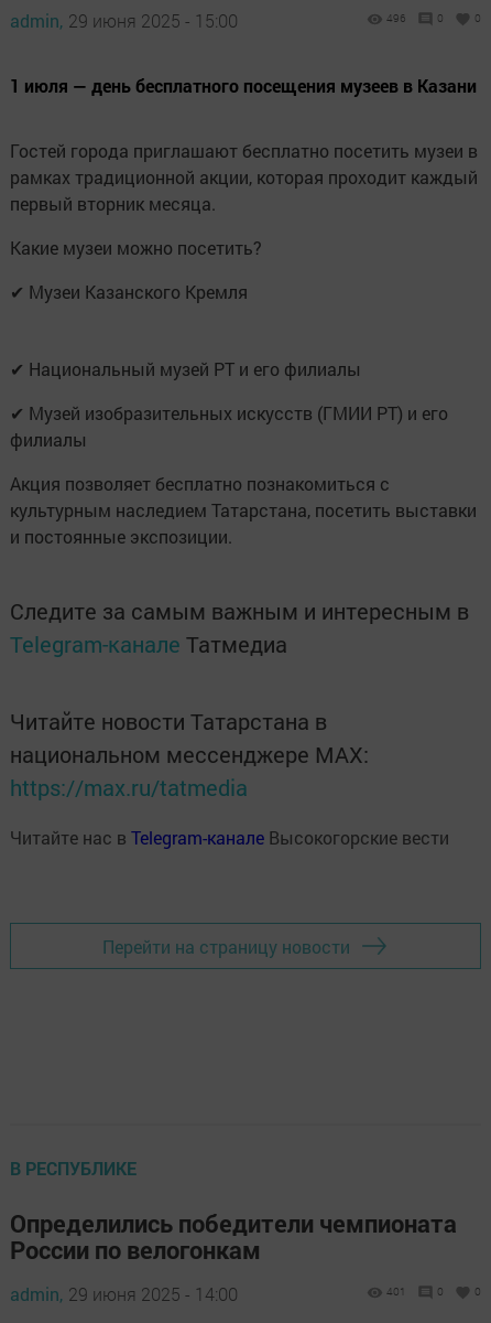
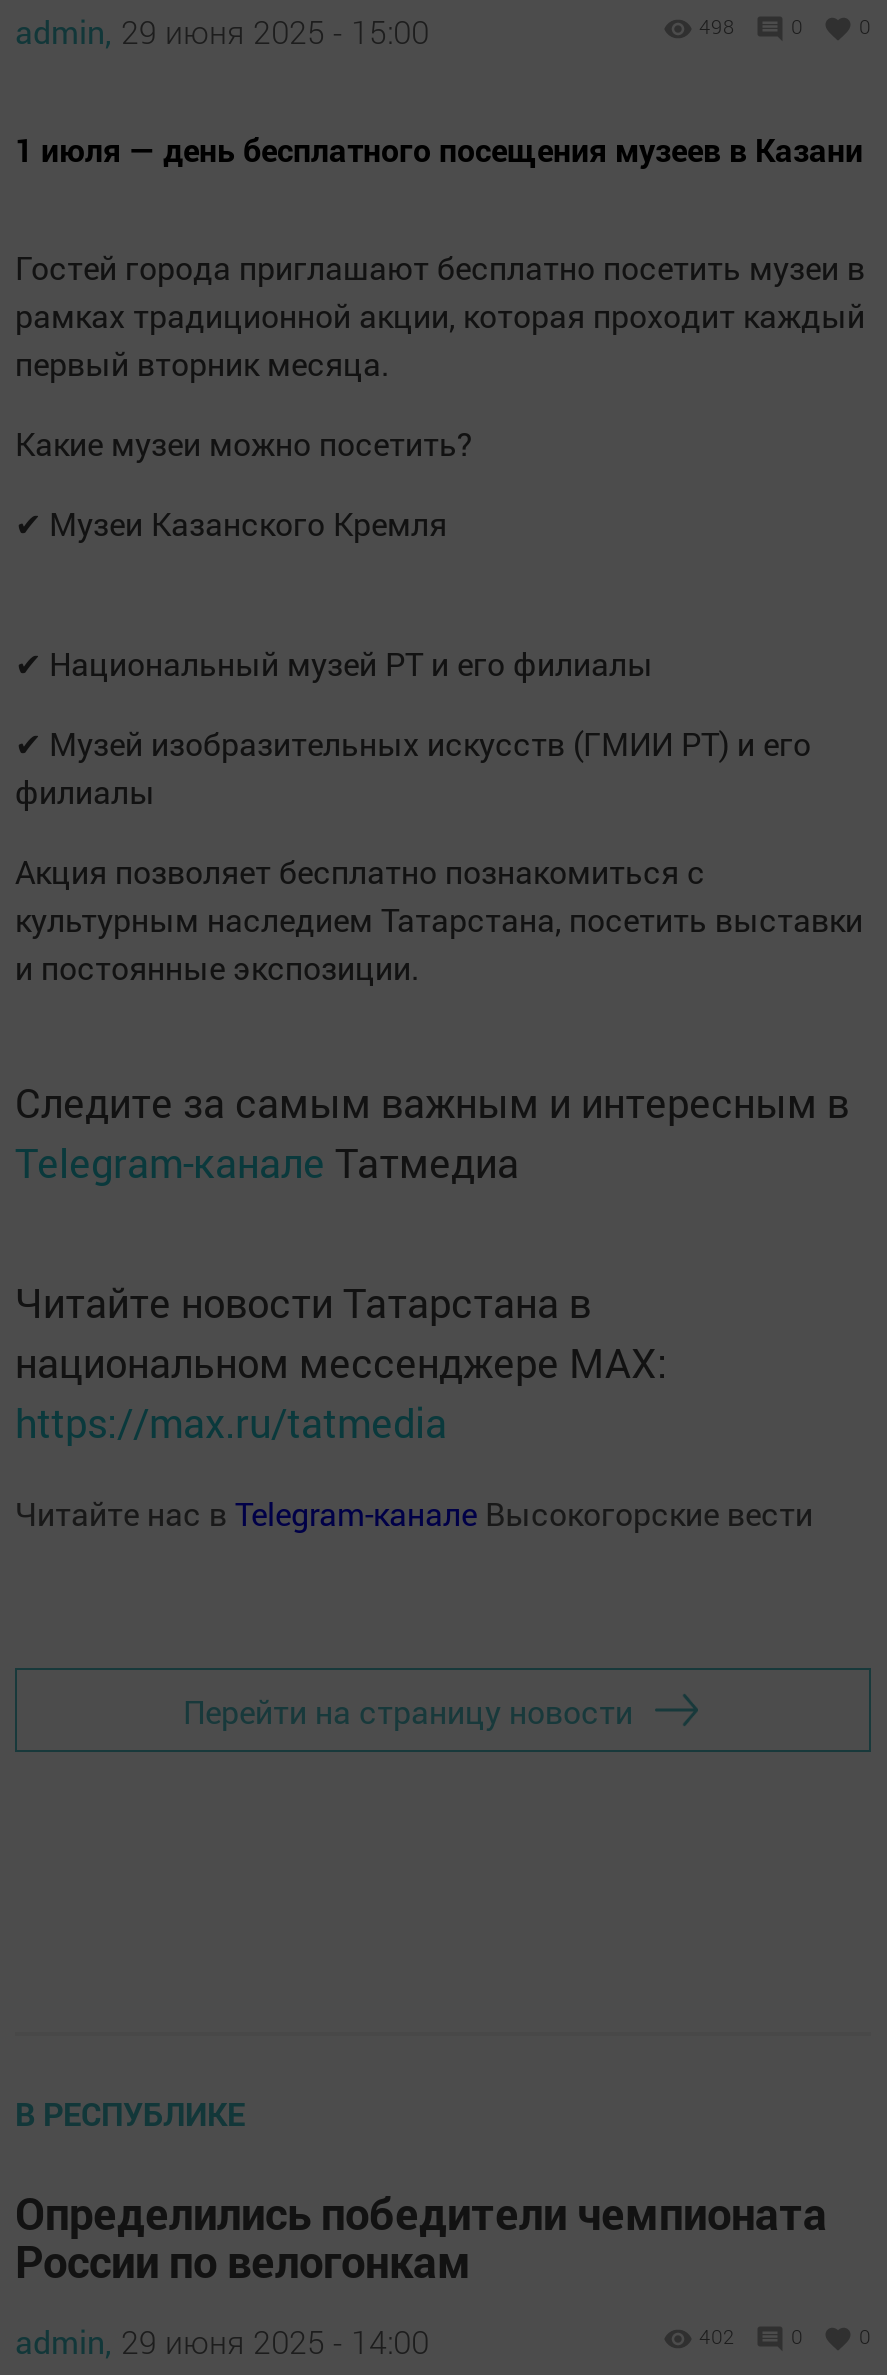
[386,11,406,26] 496 -> [699,15,735,41] 498
[386,1285,406,1299] 401 -> [699,2325,735,2351] 402

